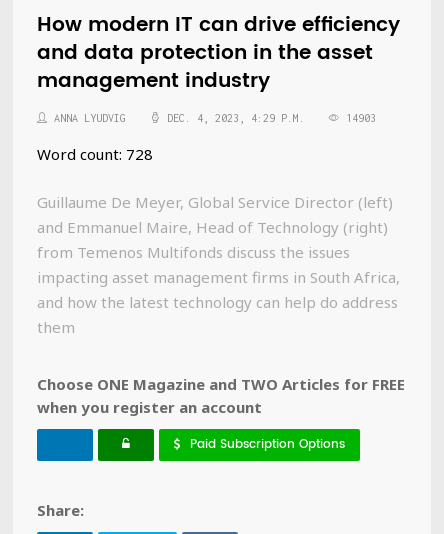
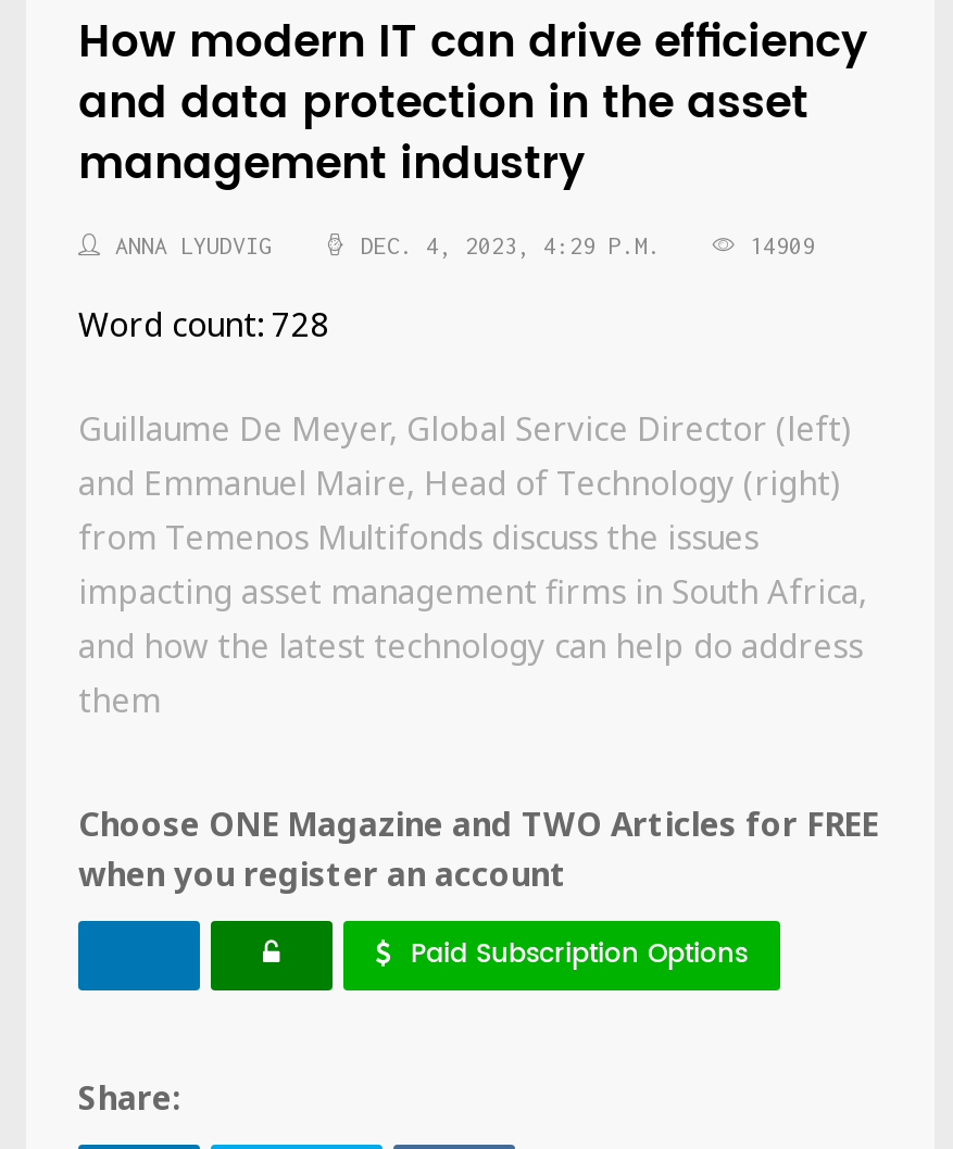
[346,112,376,124] 14903 -> [750,233,815,259] 14909

